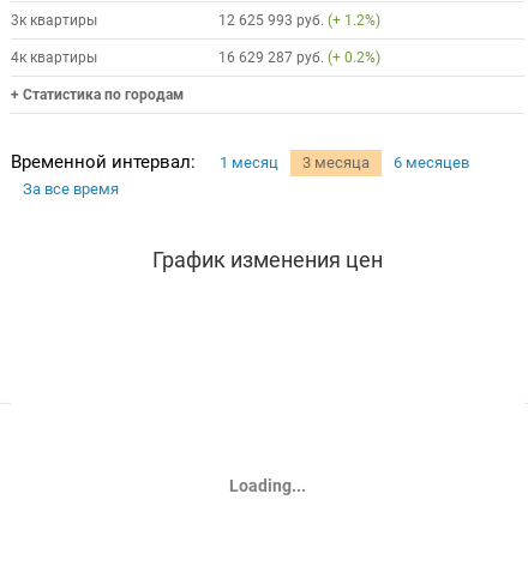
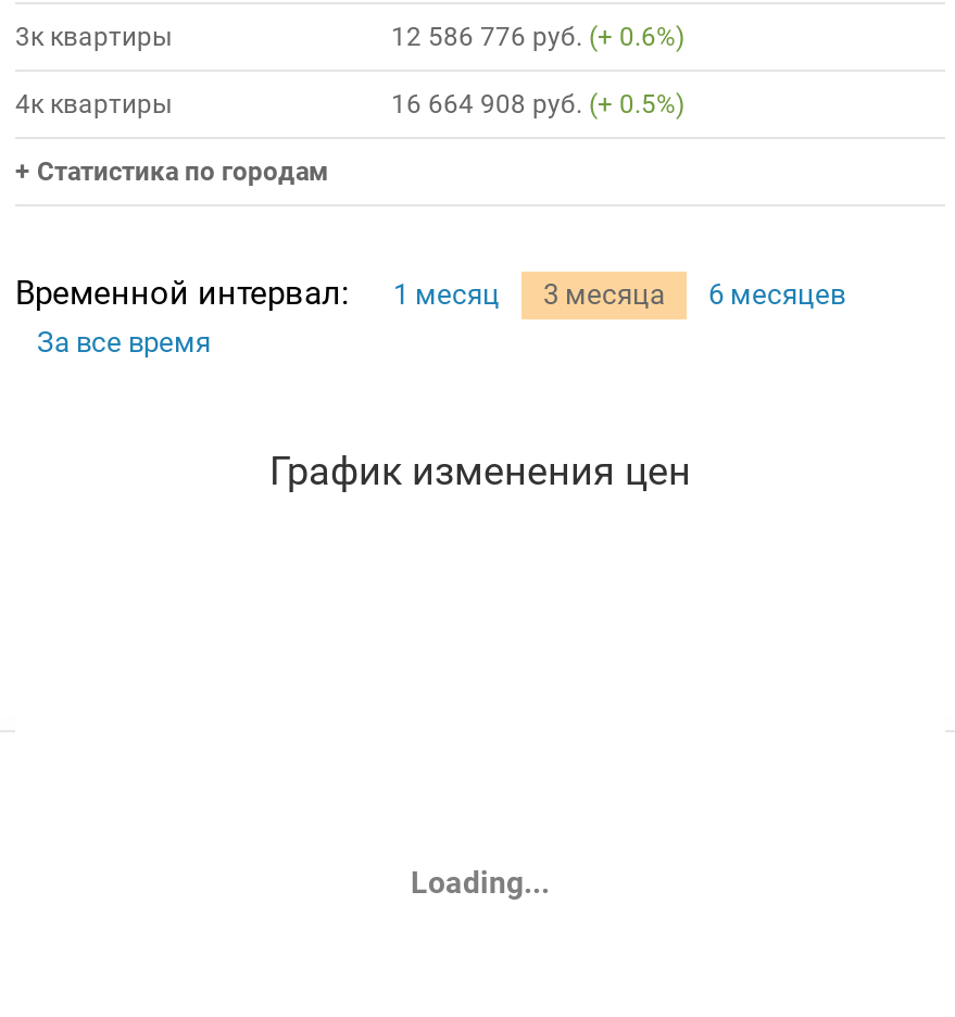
[218,12,328,29] 12 625 993 руб. -> [391,22,589,52] 12 586 776 руб.
[341,12,380,29] 1.2%) -> [613,22,684,52] 0.6%)
[218,49,328,66] 16 629 287 руб. -> [391,89,589,120] 16 664 908 руб.
[341,49,380,66] 0.2%) -> [613,89,684,120] 0.5%)

